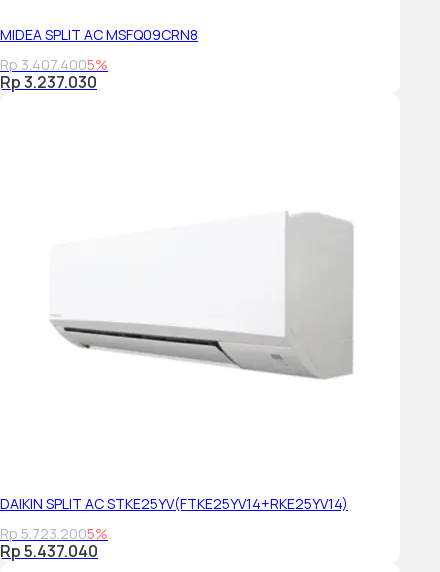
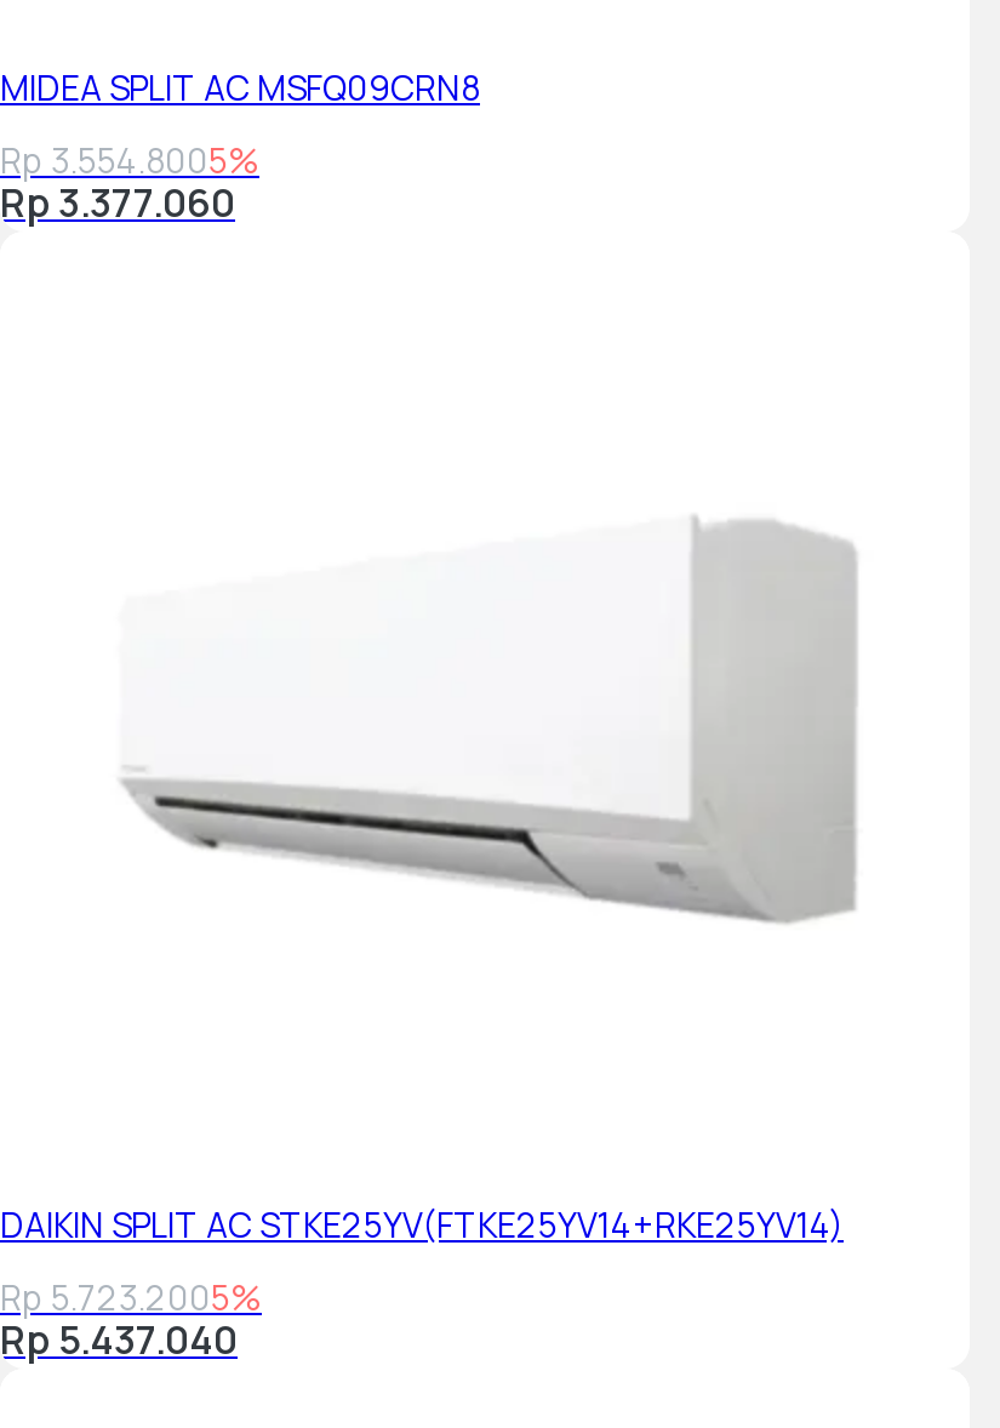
[0,55,108,74] Rp 3.407.4005% -> [0,136,259,182] Rp 3.554.8005%
[0,71,97,93] Rp 3.237.030 -> [0,175,235,228] Rp 3.377.060

